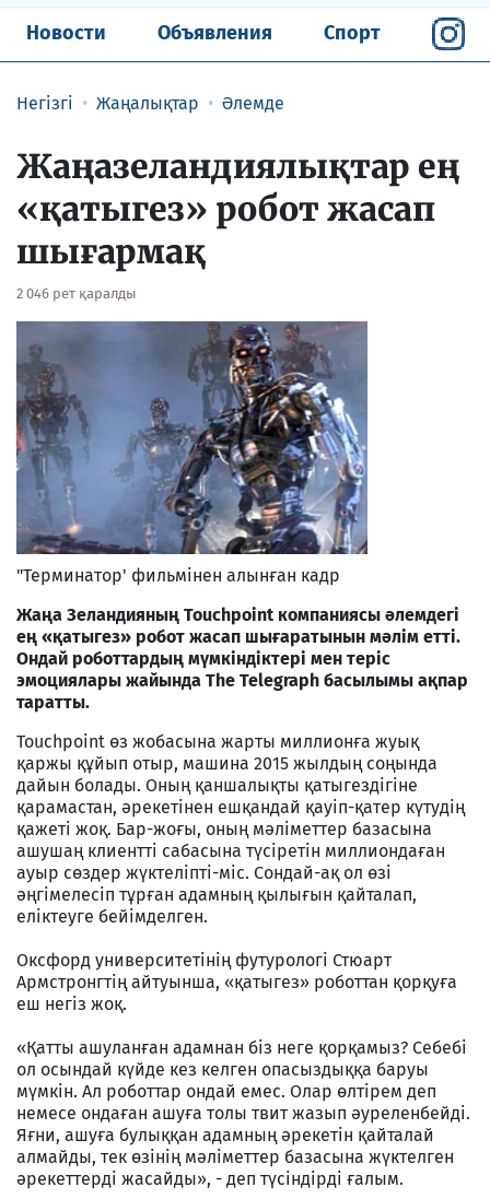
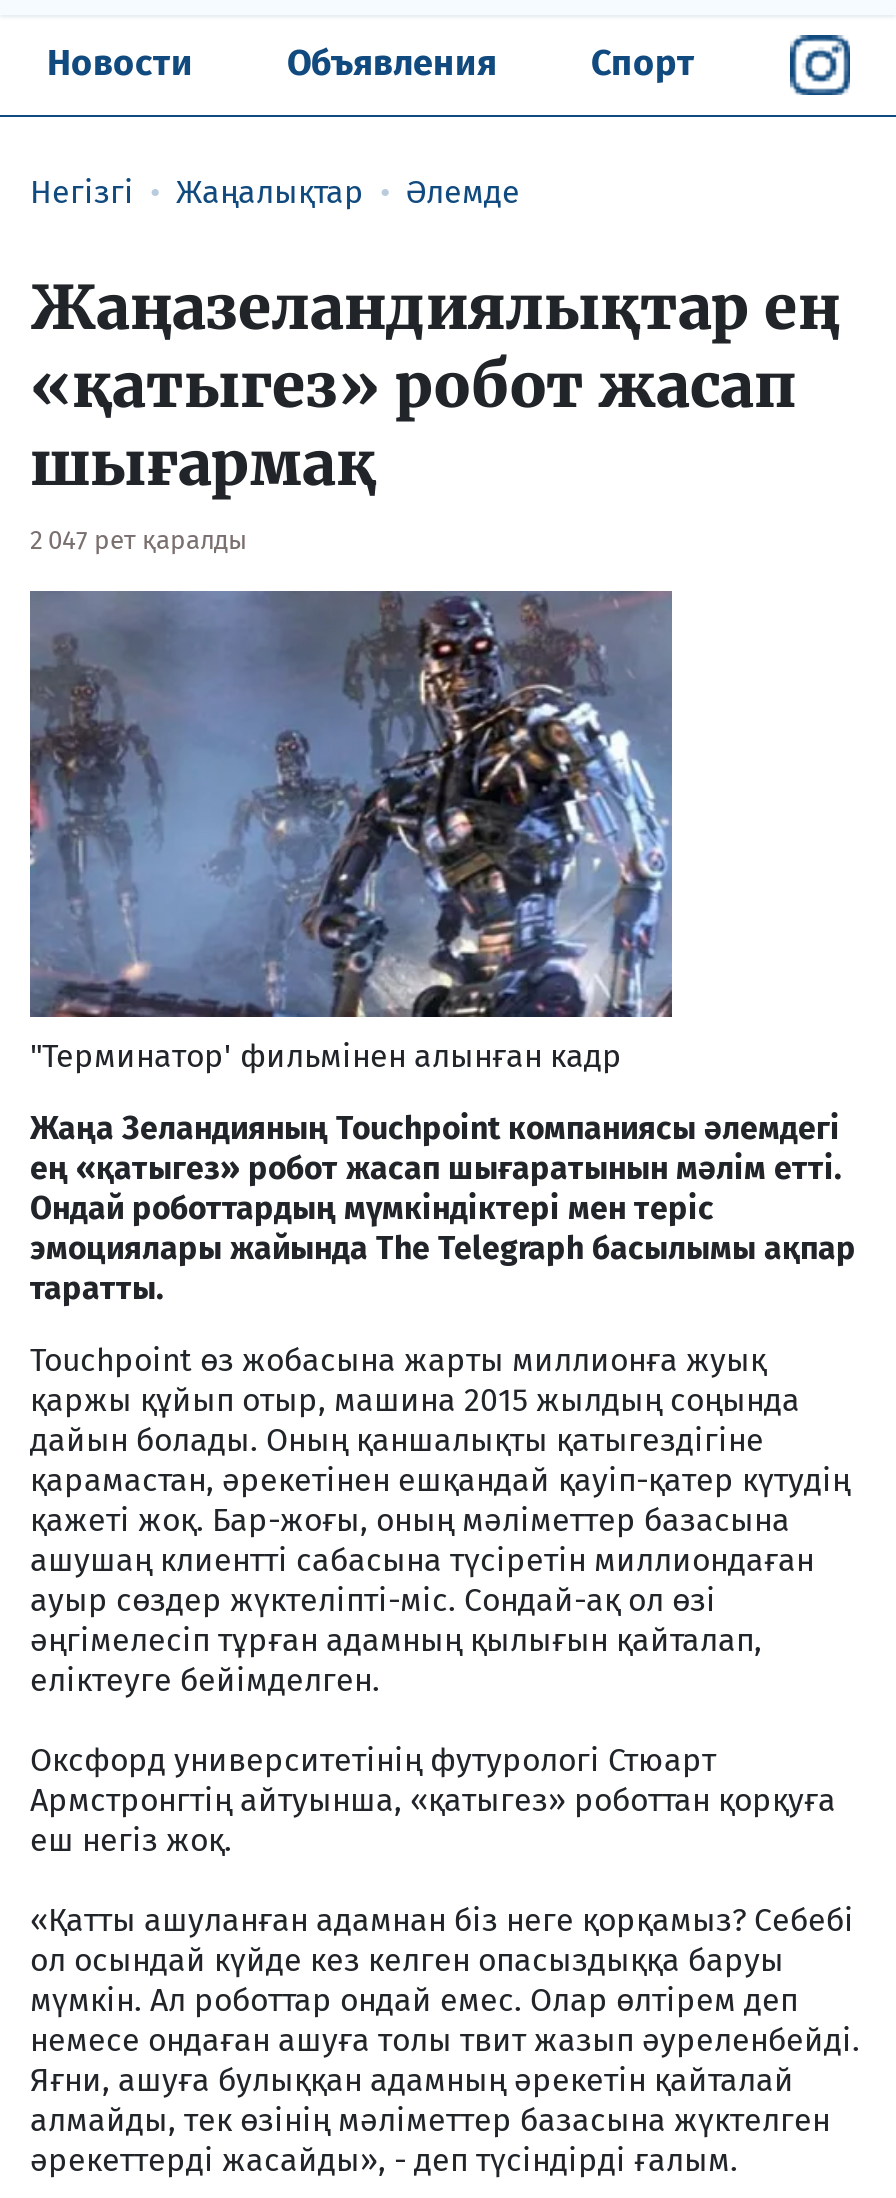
[16,285,137,301] 2 046 рет қаралды -> [30,524,248,554] 2 047 рет қаралды

